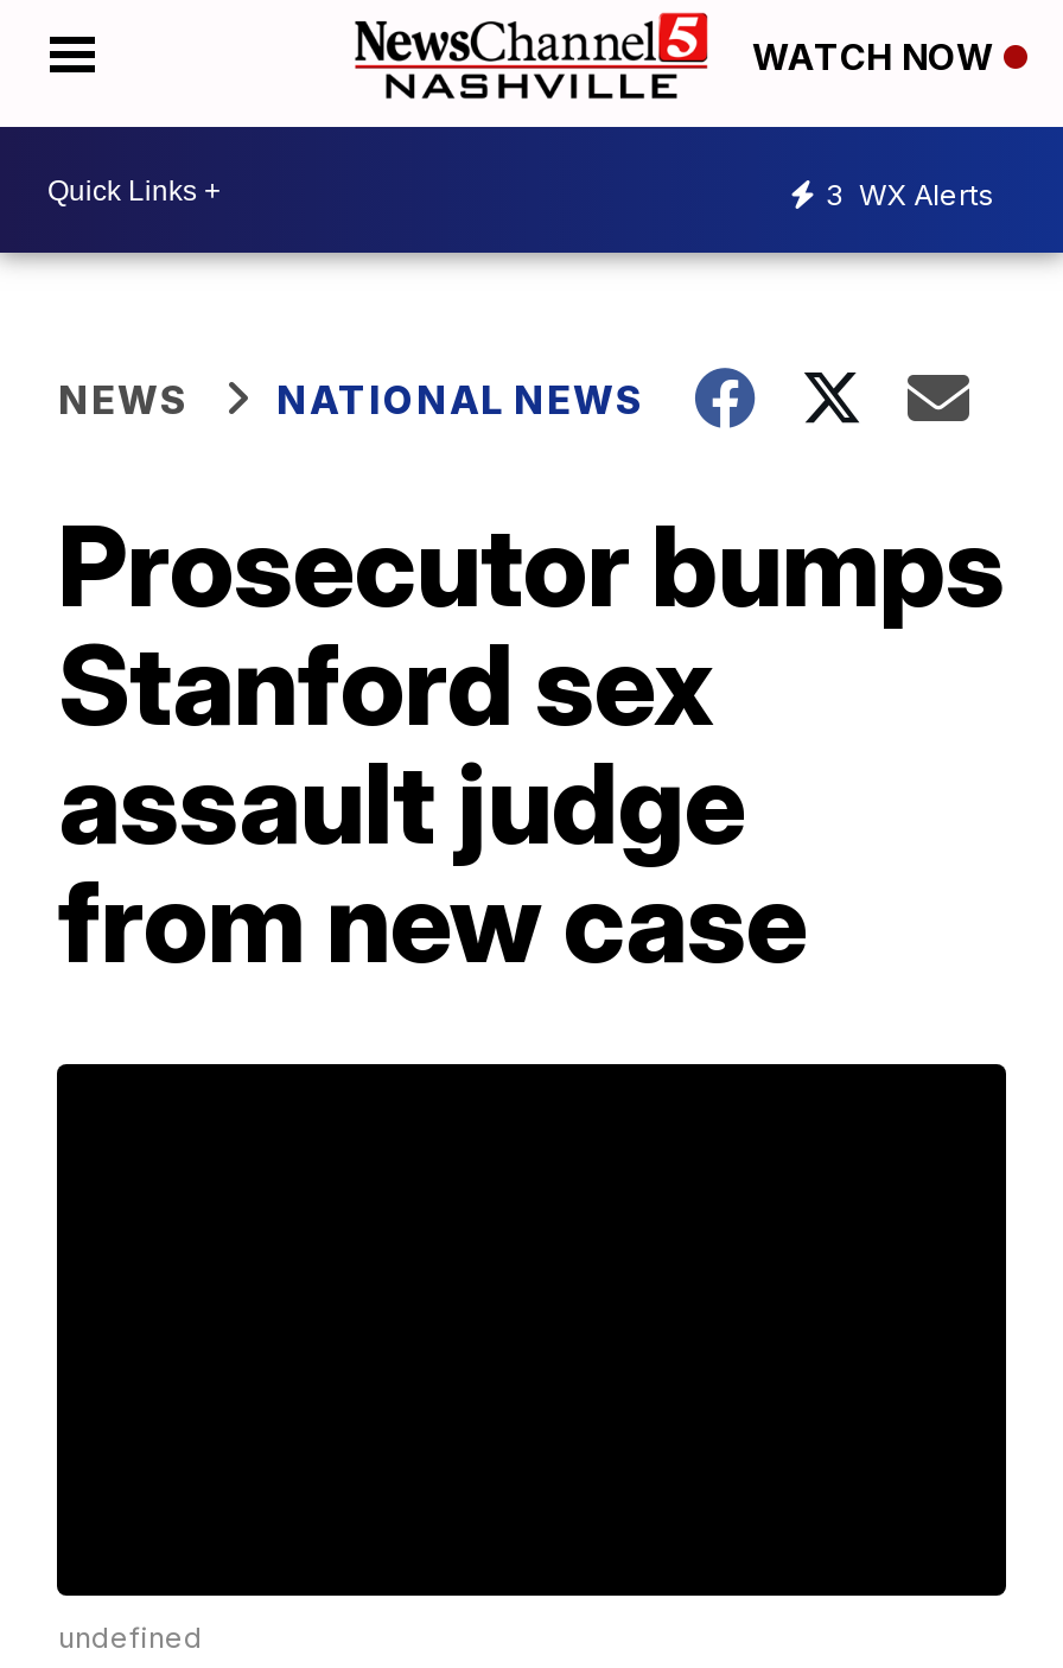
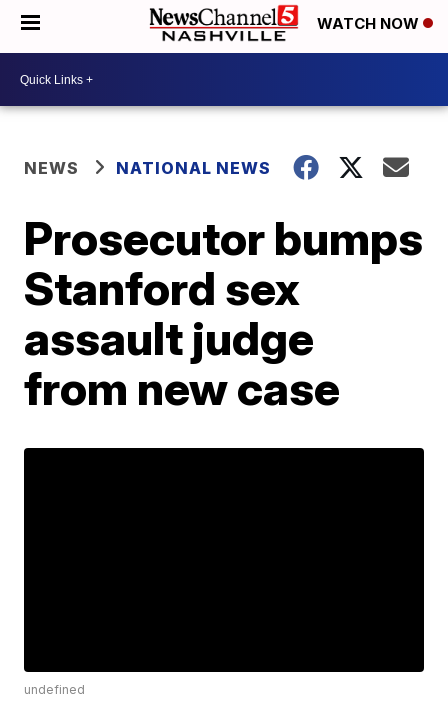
[826,176,994,211] 3 WX Alerts -> none

